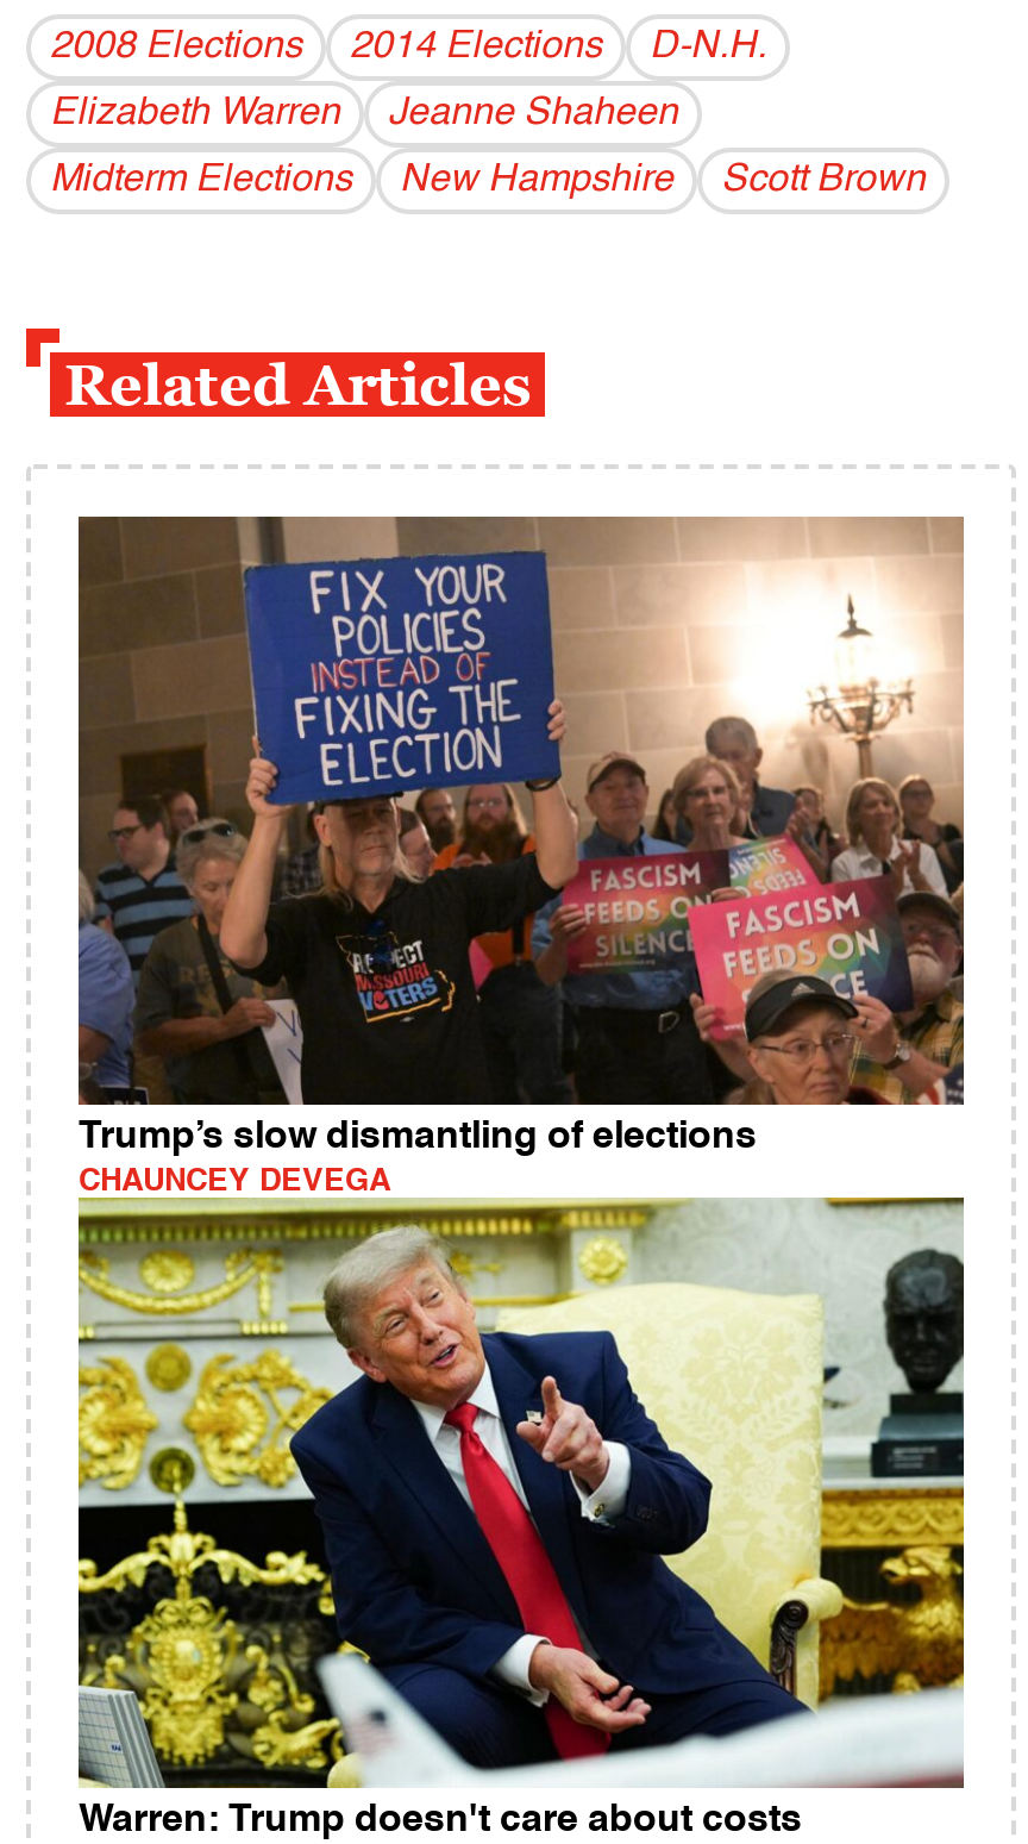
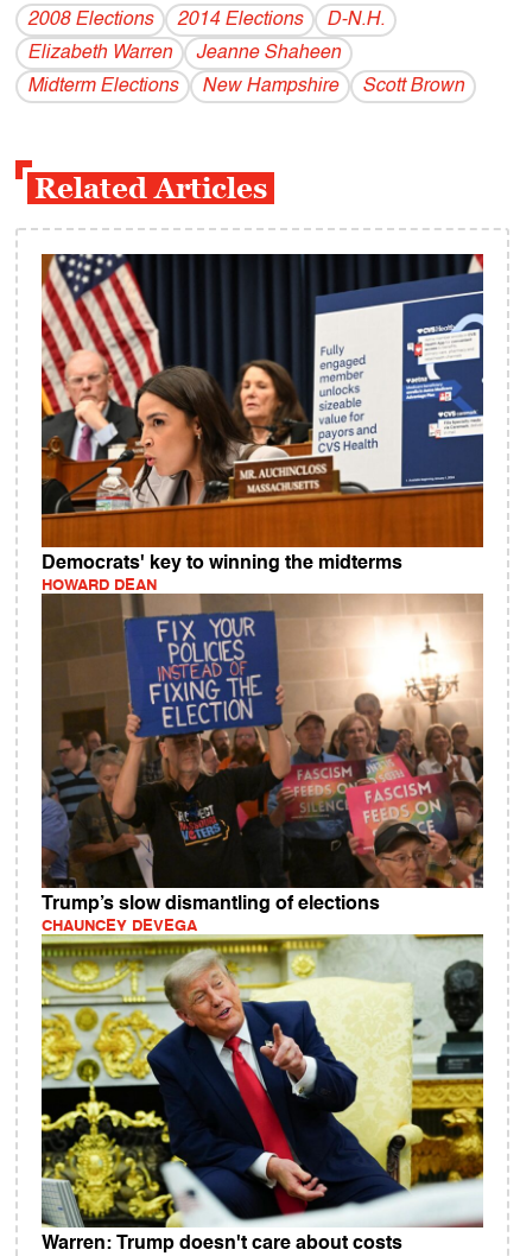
none -> [40,253,484,594] [image] | Democrats' key to winning the midterms | HOWARD DEAN

